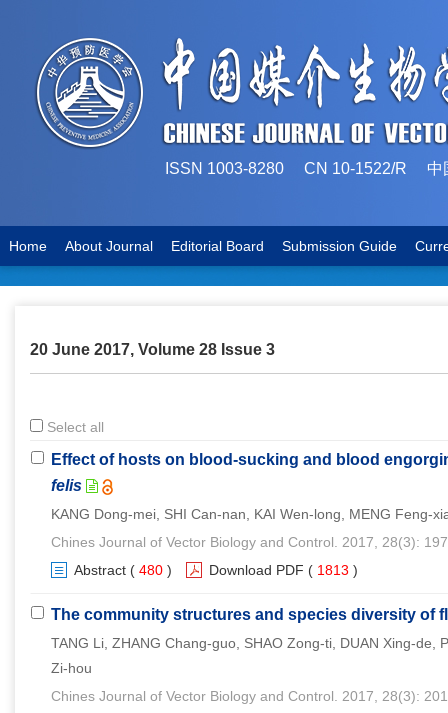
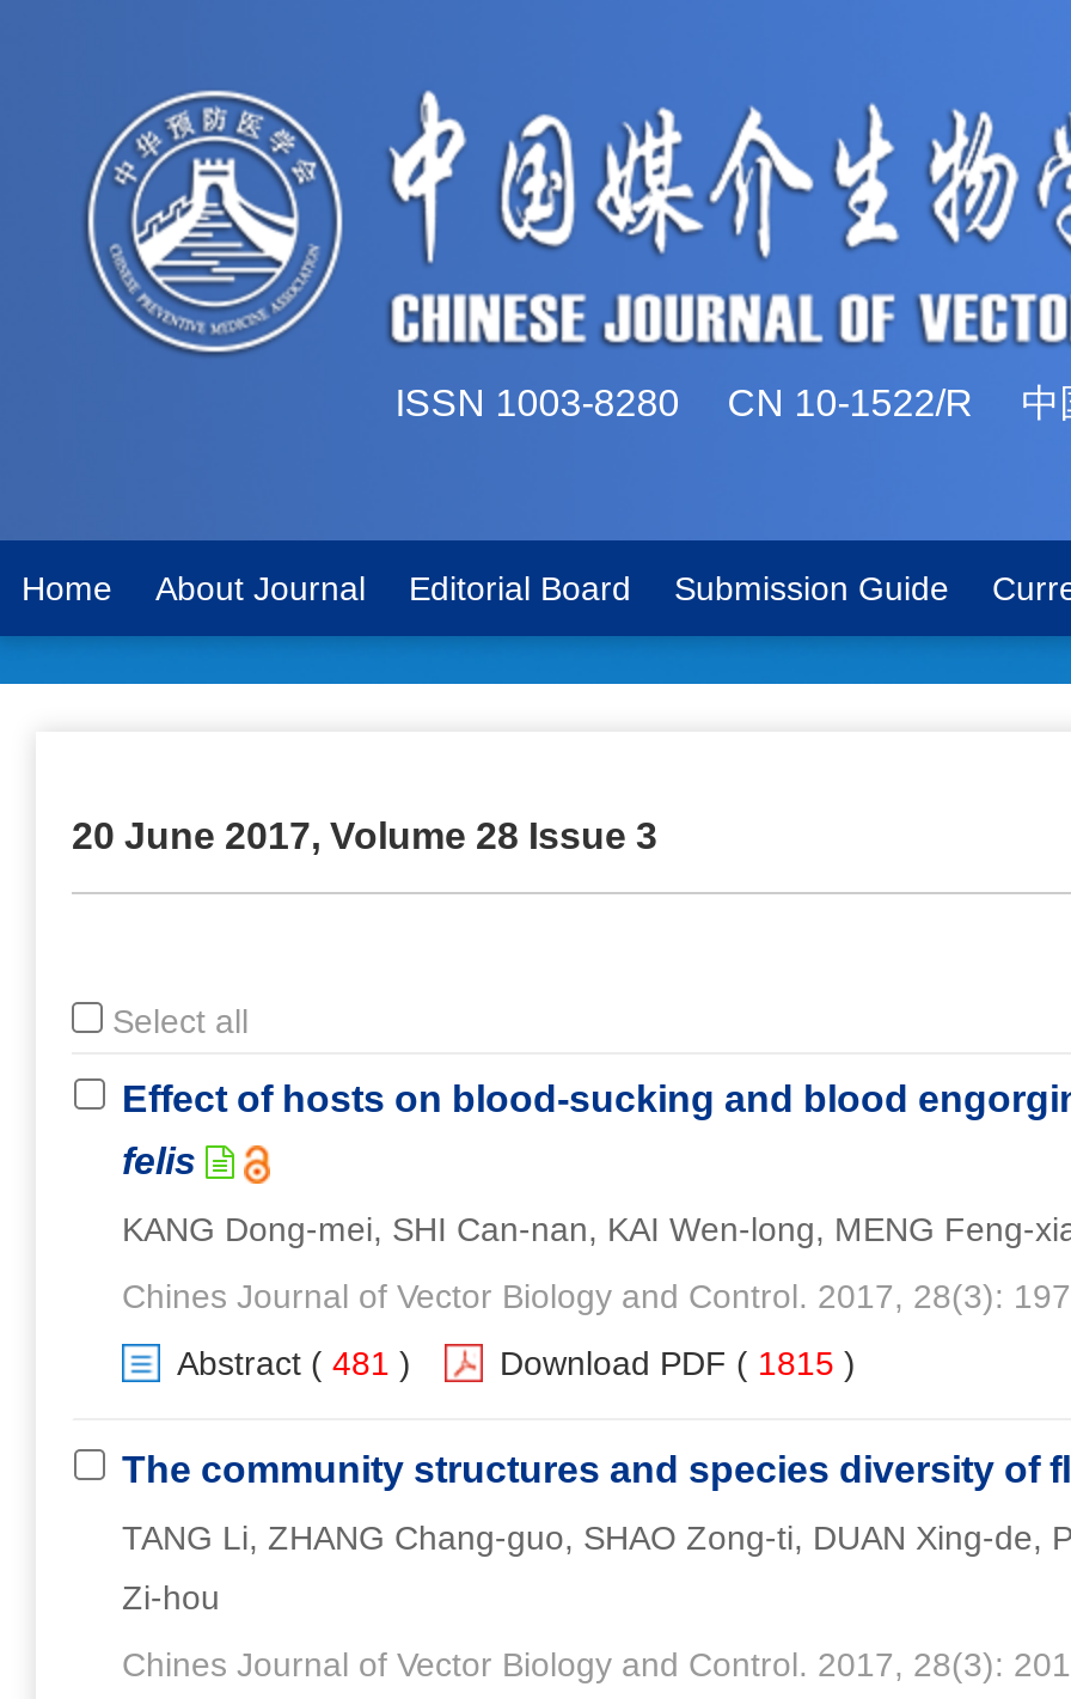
[74,562,176,578] Abstract ( 480) -> [177,1344,421,1382] Abstract ( 481)
[209,562,358,578] Download PDF ( 1813) -> [500,1344,856,1382] Download PDF ( 1815)

